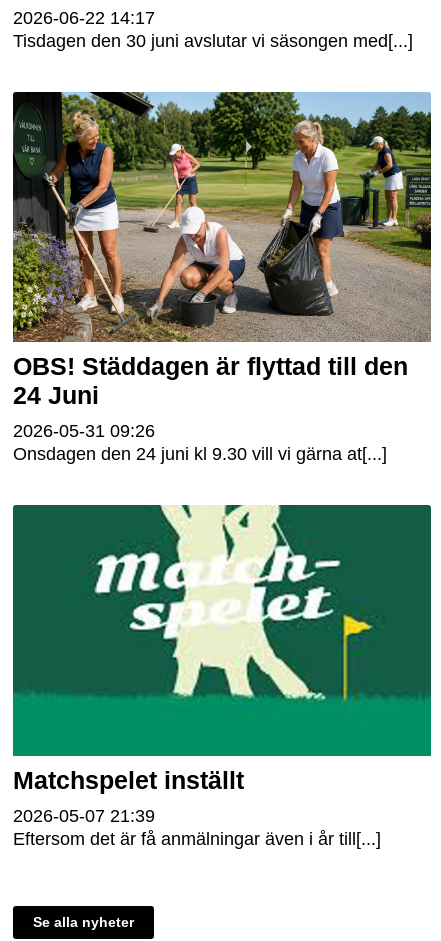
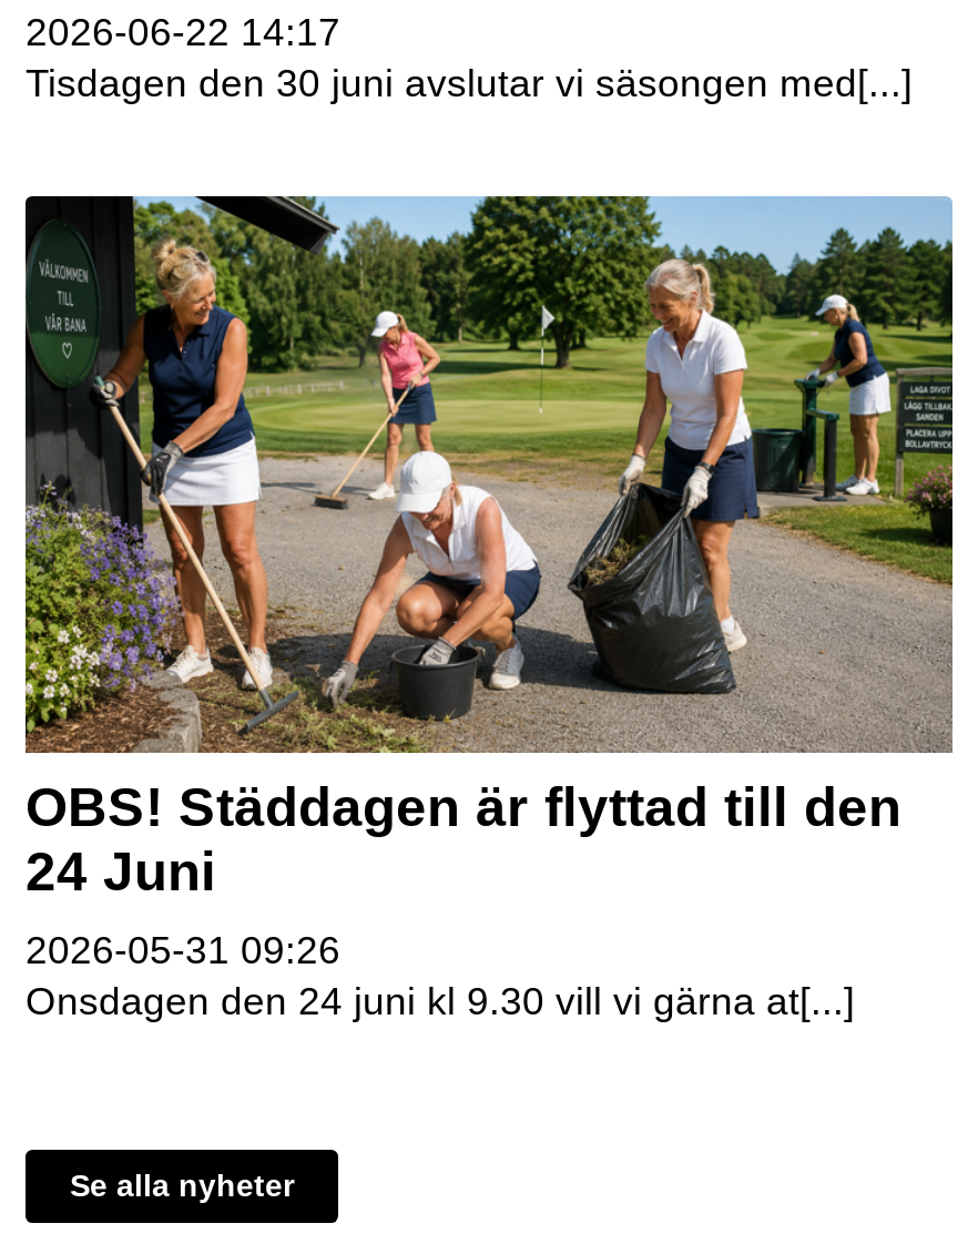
[12,504,432,849] [image] | Matchspelet inställt | 2026-05-07 21:39 | Eftersom det är få anmälningar även i år till[...] -> none

